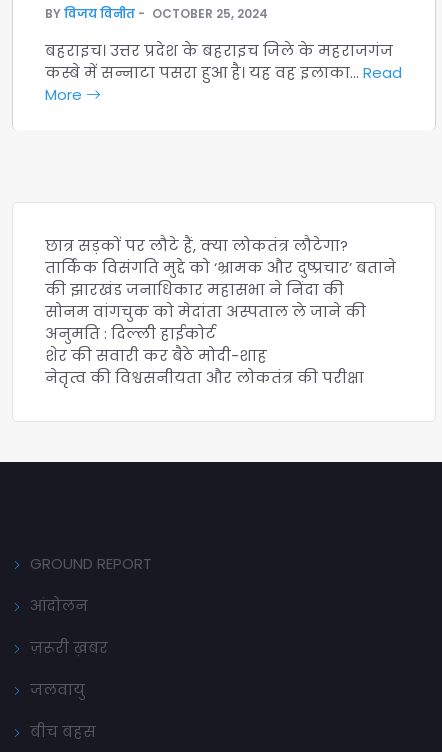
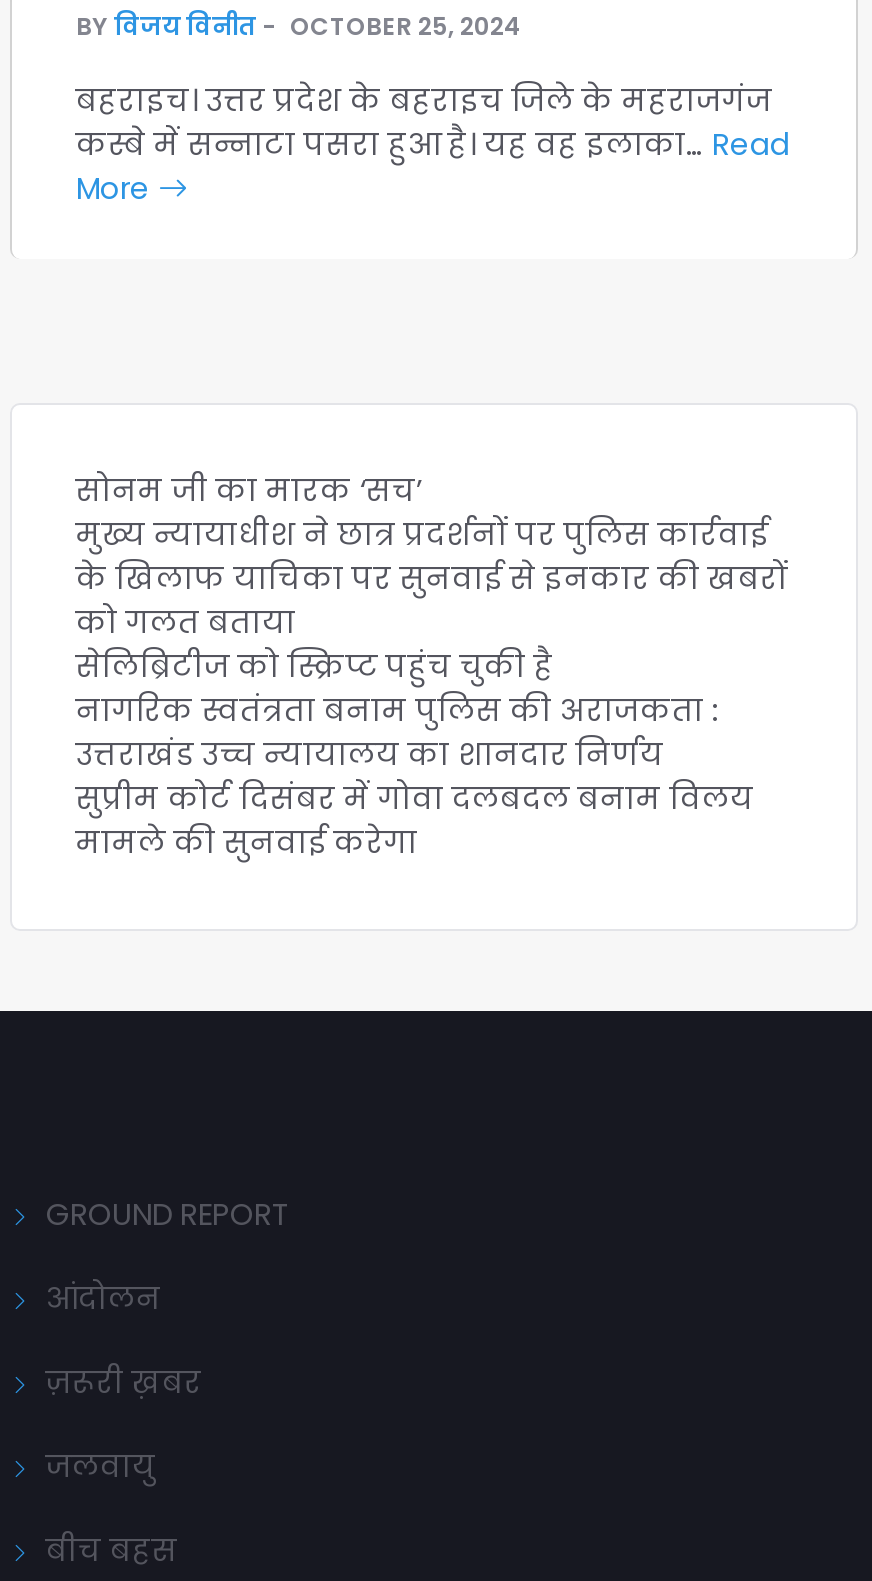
[45,235,396,388] छात्र सड़कों पर लौटे हैं, क्या लोकतंत्र लौटेगा? | तार्किक विसंगति मुद्दे को ‘भ्रामक और दुष्प्रचार’ बताने | की झारखंड जनाधिकार महासभा ने निंदा की | सोनम वांगचुक को मेदांता अस्पताल ले जाने की | अनुमति : दिल्ली हाईकोर्ट | शेर की सवारी कर बैठे मोदी-शाह | नेतृत्व की विश्वसनीयता और लोकतंत्र की परीक्षा -> [76,469,788,863] सोनम जी का मारक ‘सच’ | मुख्य न्यायाधीश ने छात्र प्रदर्शनों पर पुलिस कार्रवाई | के खिलाफ याचिका पर सुनवाई से इनकार की खबरों | को गलत बताया | सेलिब्रिटीज को स्क्रिप्ट पहुंच चुकी है | नागरिक स्वतंत्रता बनाम पुलिस की अराजकता : | उत्तराखंड उच्च न्यायालय का शानदार निर्णय | सुप्रीम कोर्ट दिसंबर में गोवा दलबदल बनाम विलय | मामले की सुनवाई करेगा

